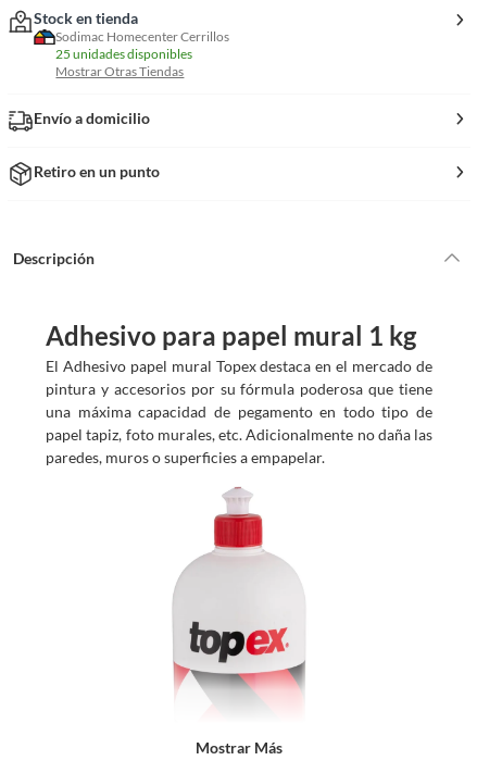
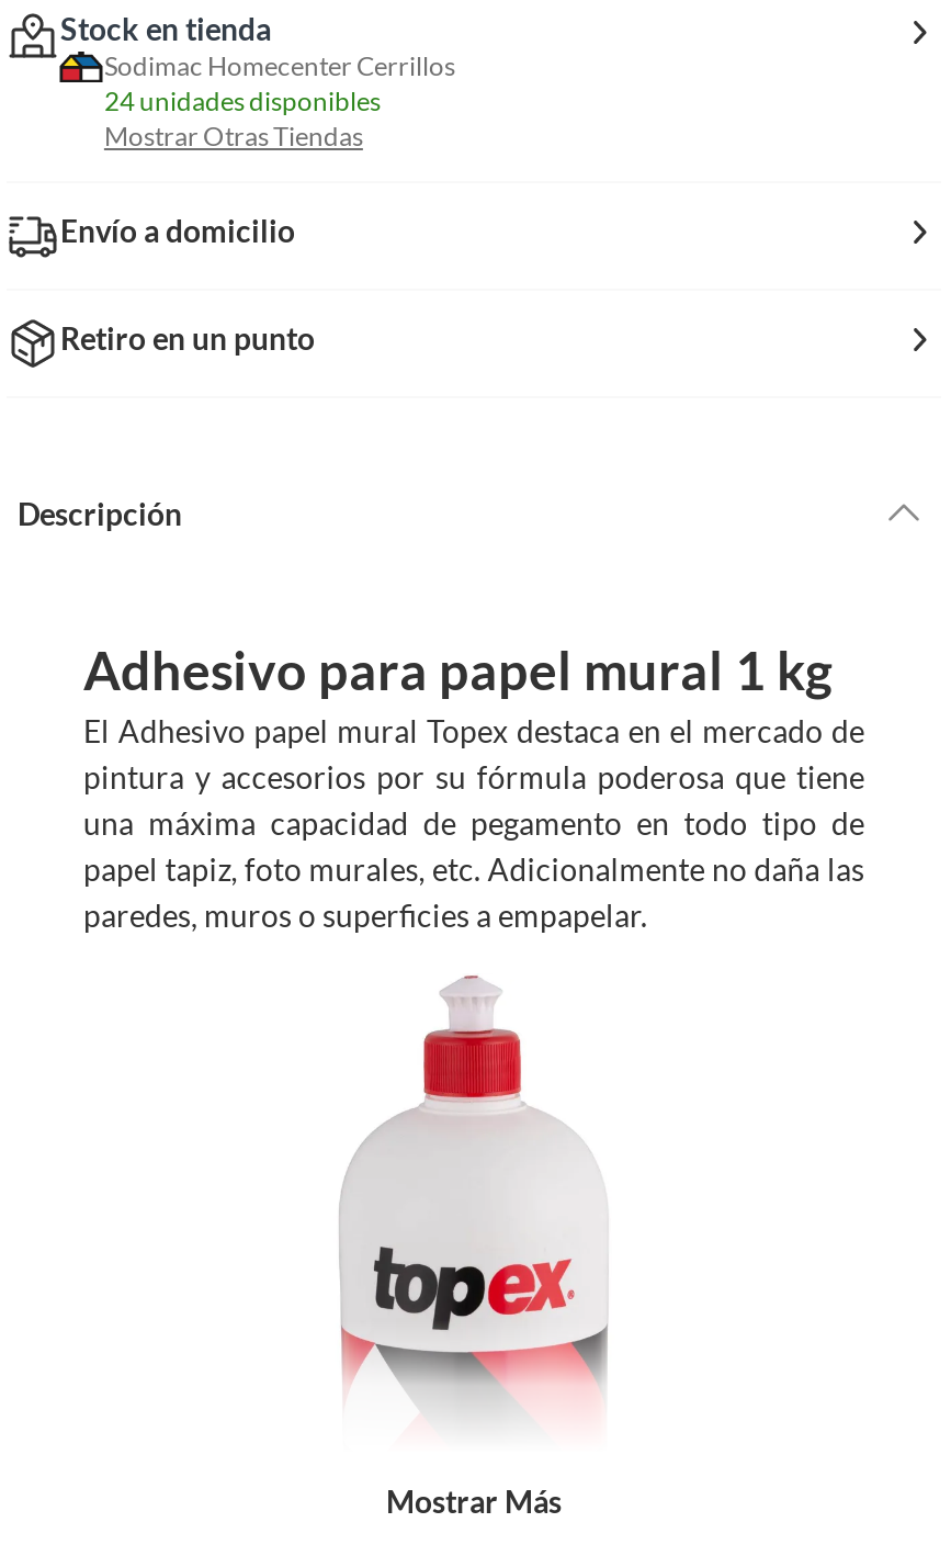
[56,46,193,62] 25 unidades disponibles -> [104,84,380,117] 24 unidades disponibles

